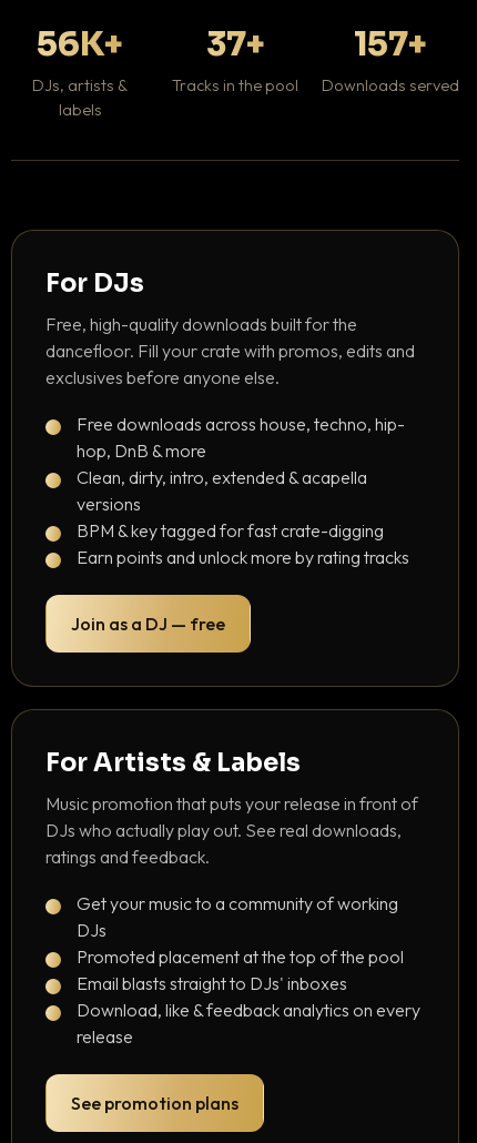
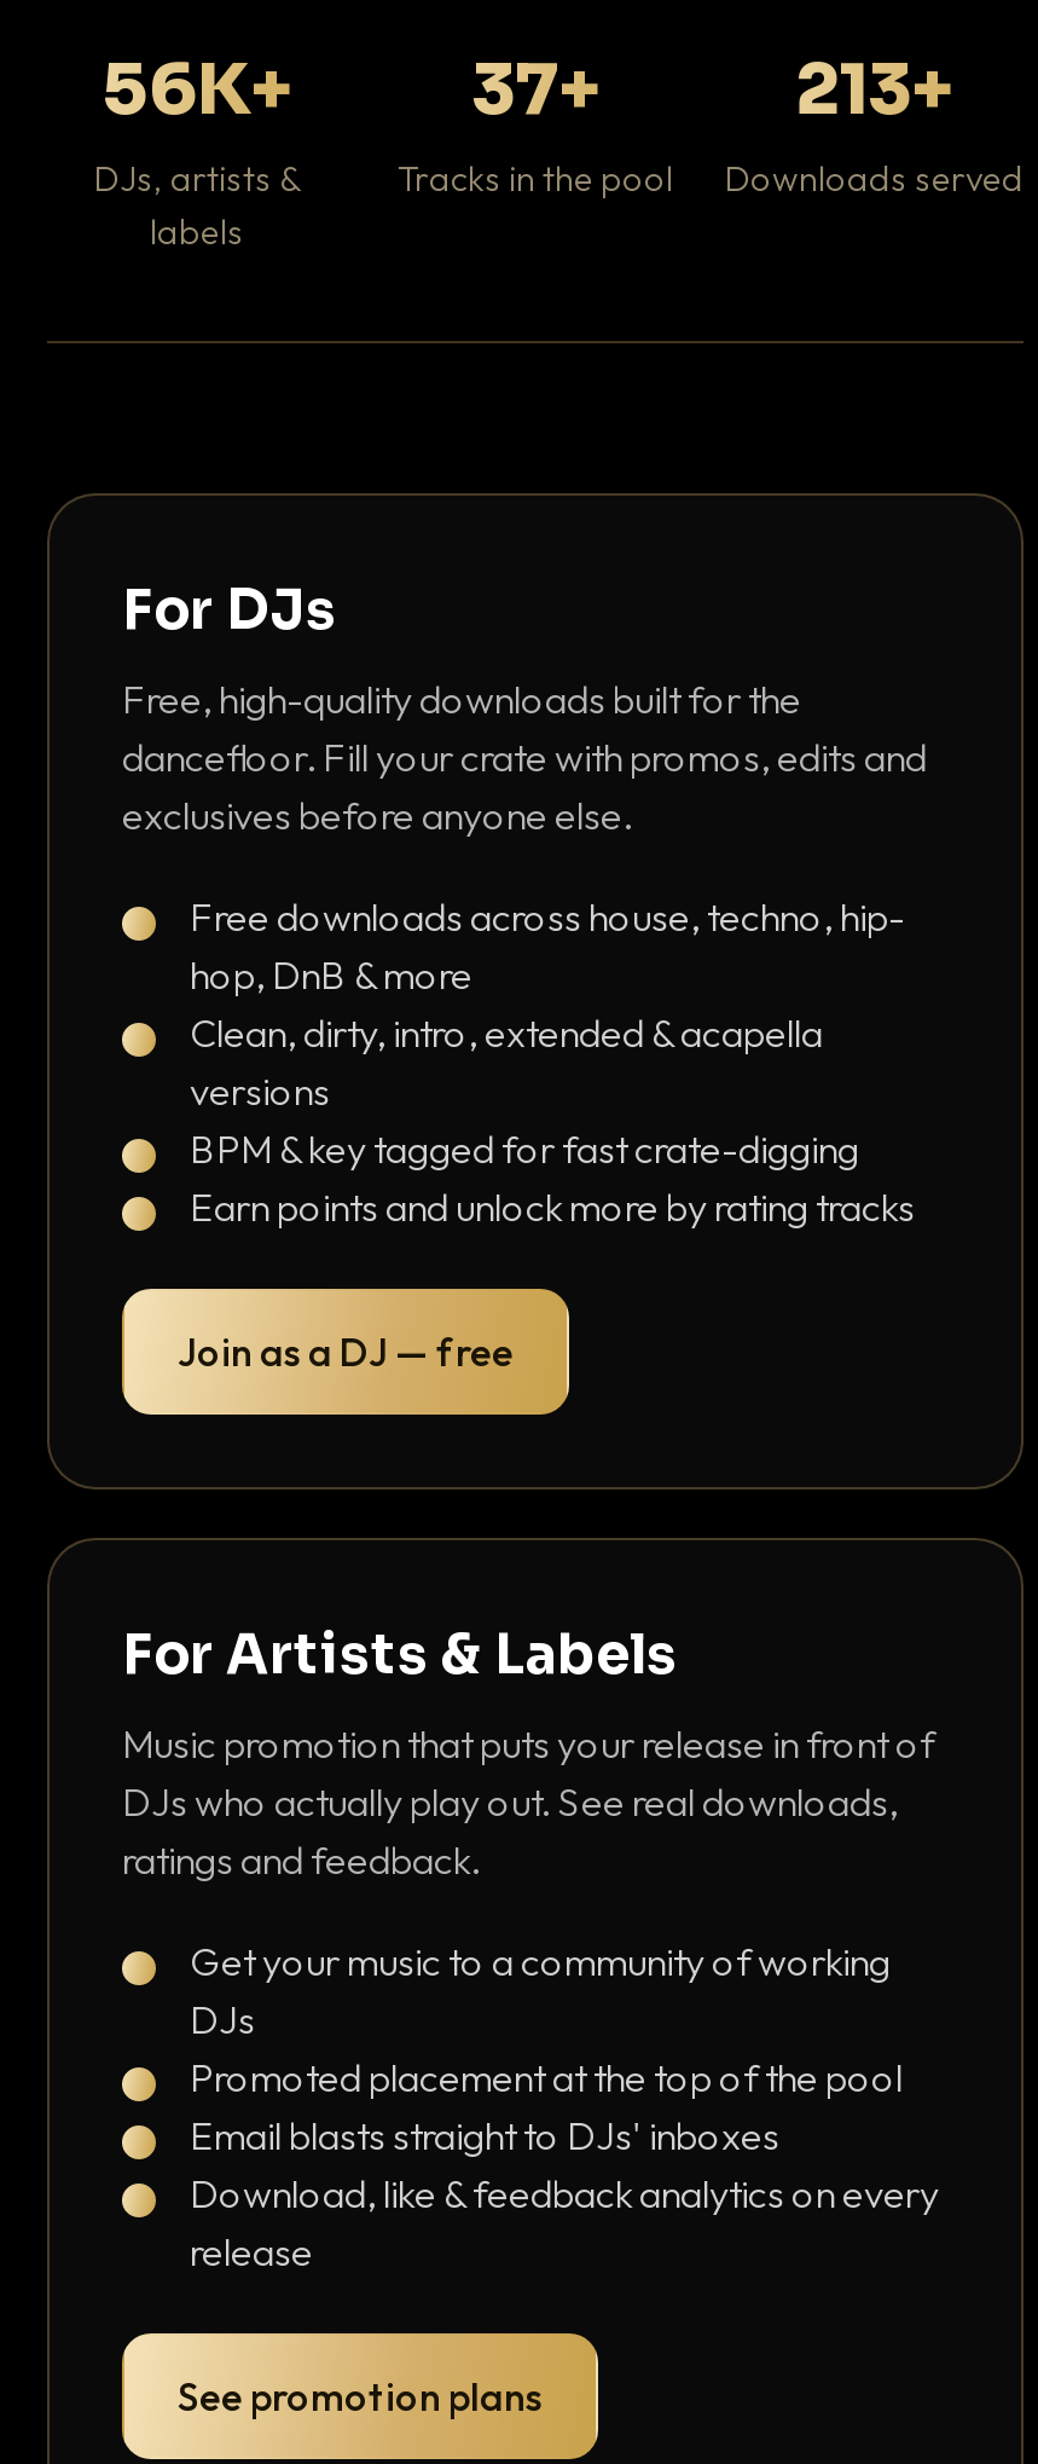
[354,24,427,64] 157+ -> [795,46,952,133] 213+

